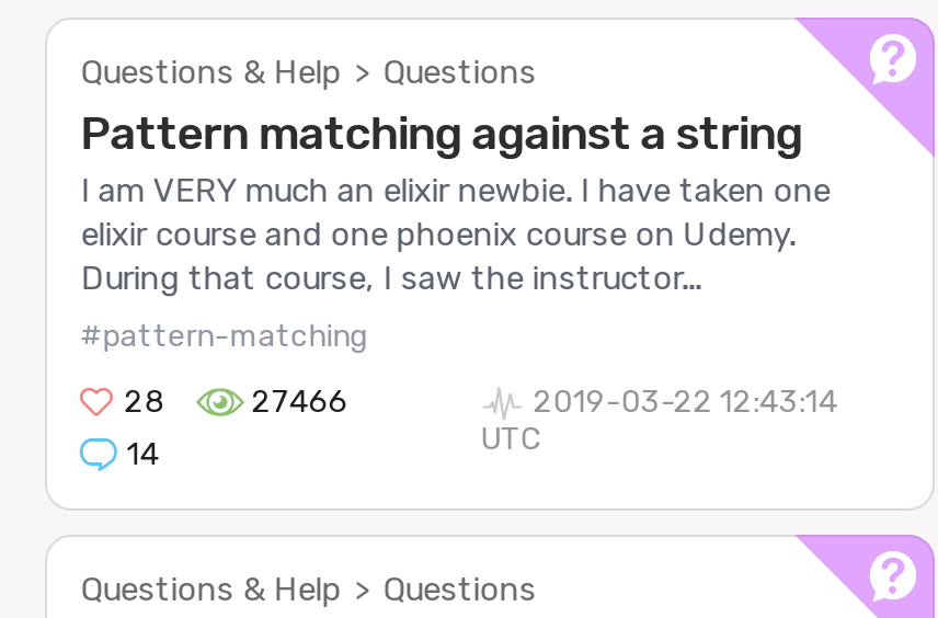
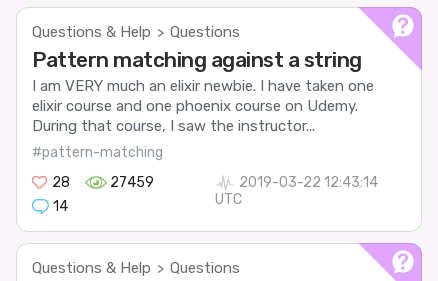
[252,384,348,421] 27466 -> [110,174,154,191] 27459

